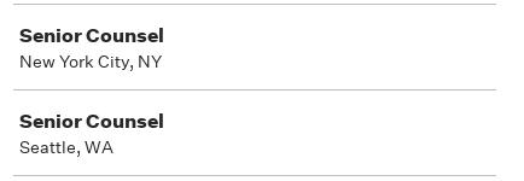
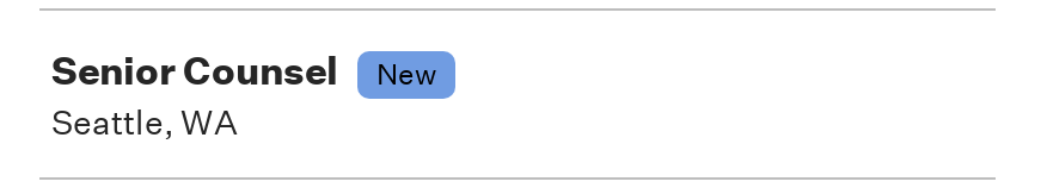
[19,51,164,133] New York City, NY | Senior Counsel -> [376,54,436,94] New

